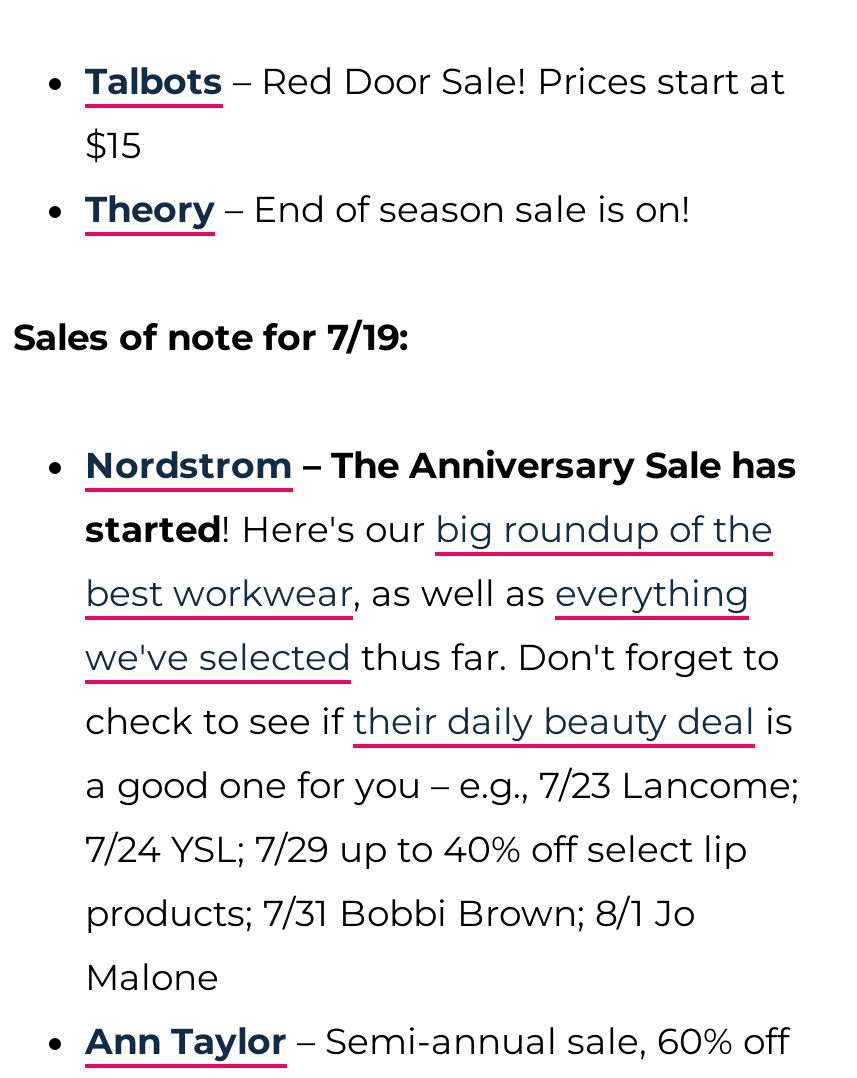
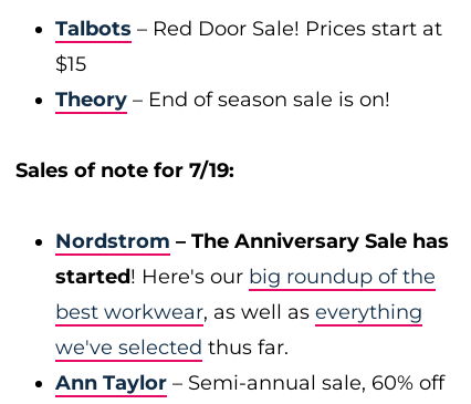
[85,636,799,1000] we've selected thus far. Don't forget to | check to see if their daily beauty deal is | a good one for you – e.g., 7/23 Lancome; | 7/24 YSL; 7/29 up to 40% off select lip | products; 7/31 Bobbi Brown; 8/1 Jo | Malone -> [55,335,289,360] we've selected thus far.

